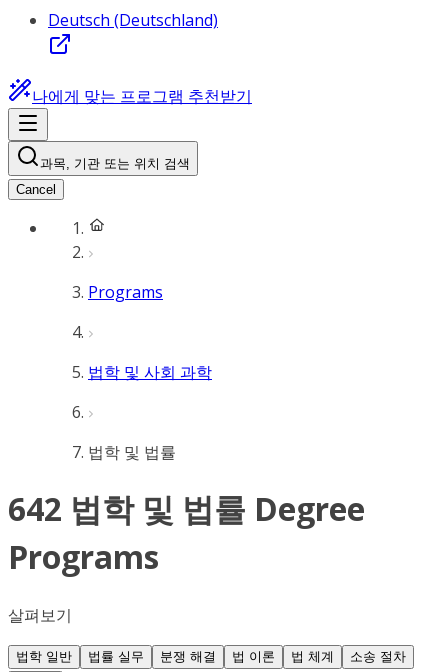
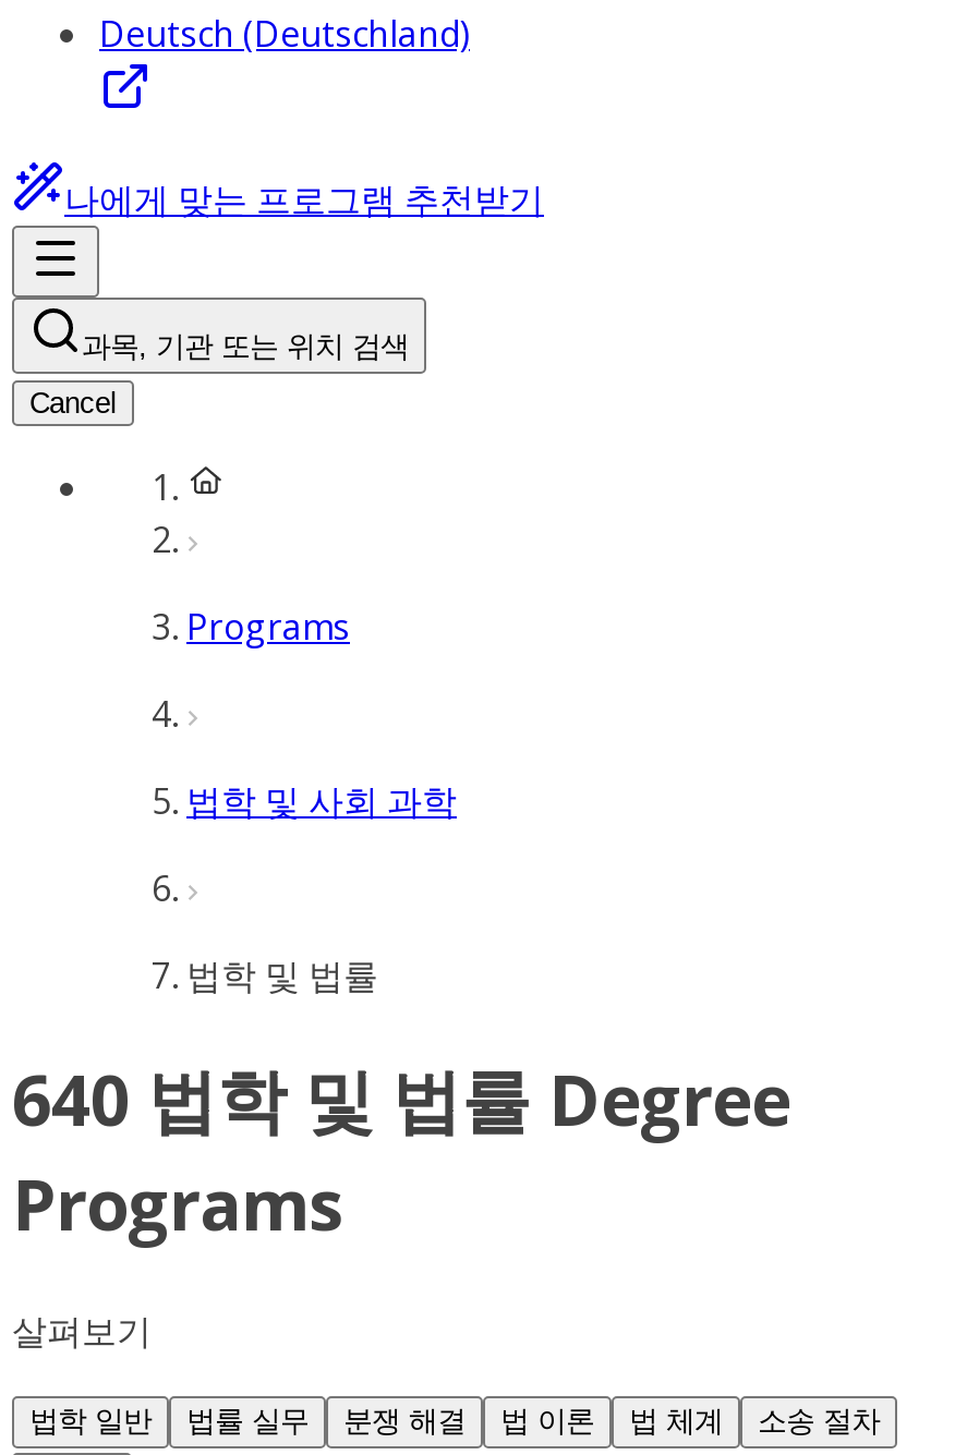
[8,487,365,530] 642 법학 및 법률 Degree -> [12,1053,790,1146] 640 법학 및 법률 Degree

